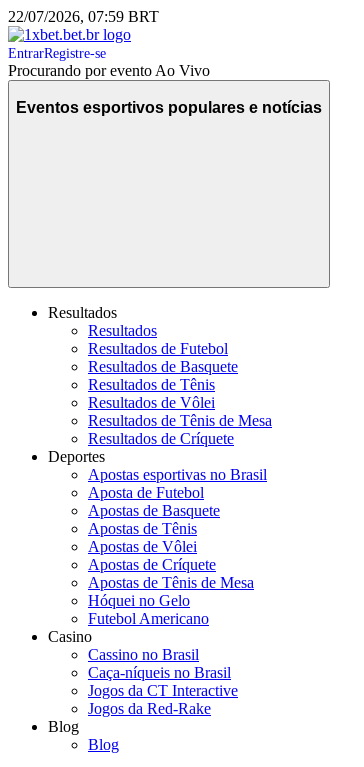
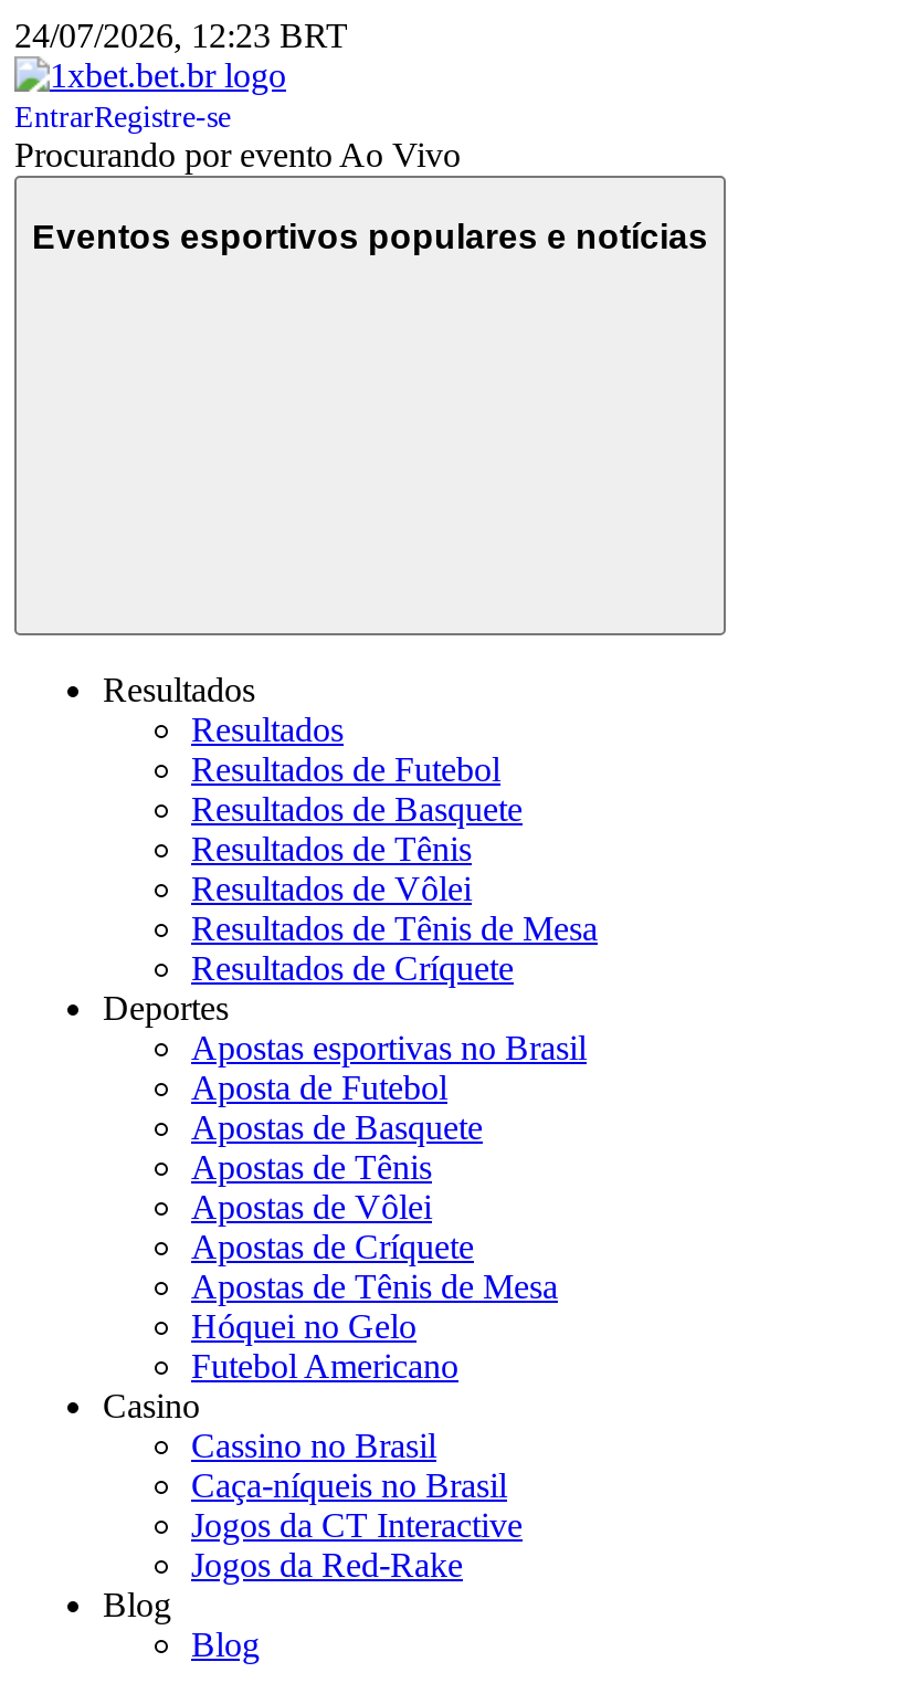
[8,8,159,25] 22/07/2026, 07:59 BRT -> [14,17,348,54] 24/07/2026, 12:23 BRT

